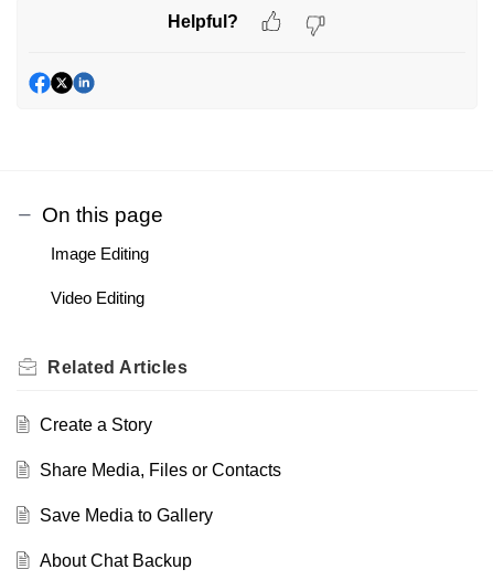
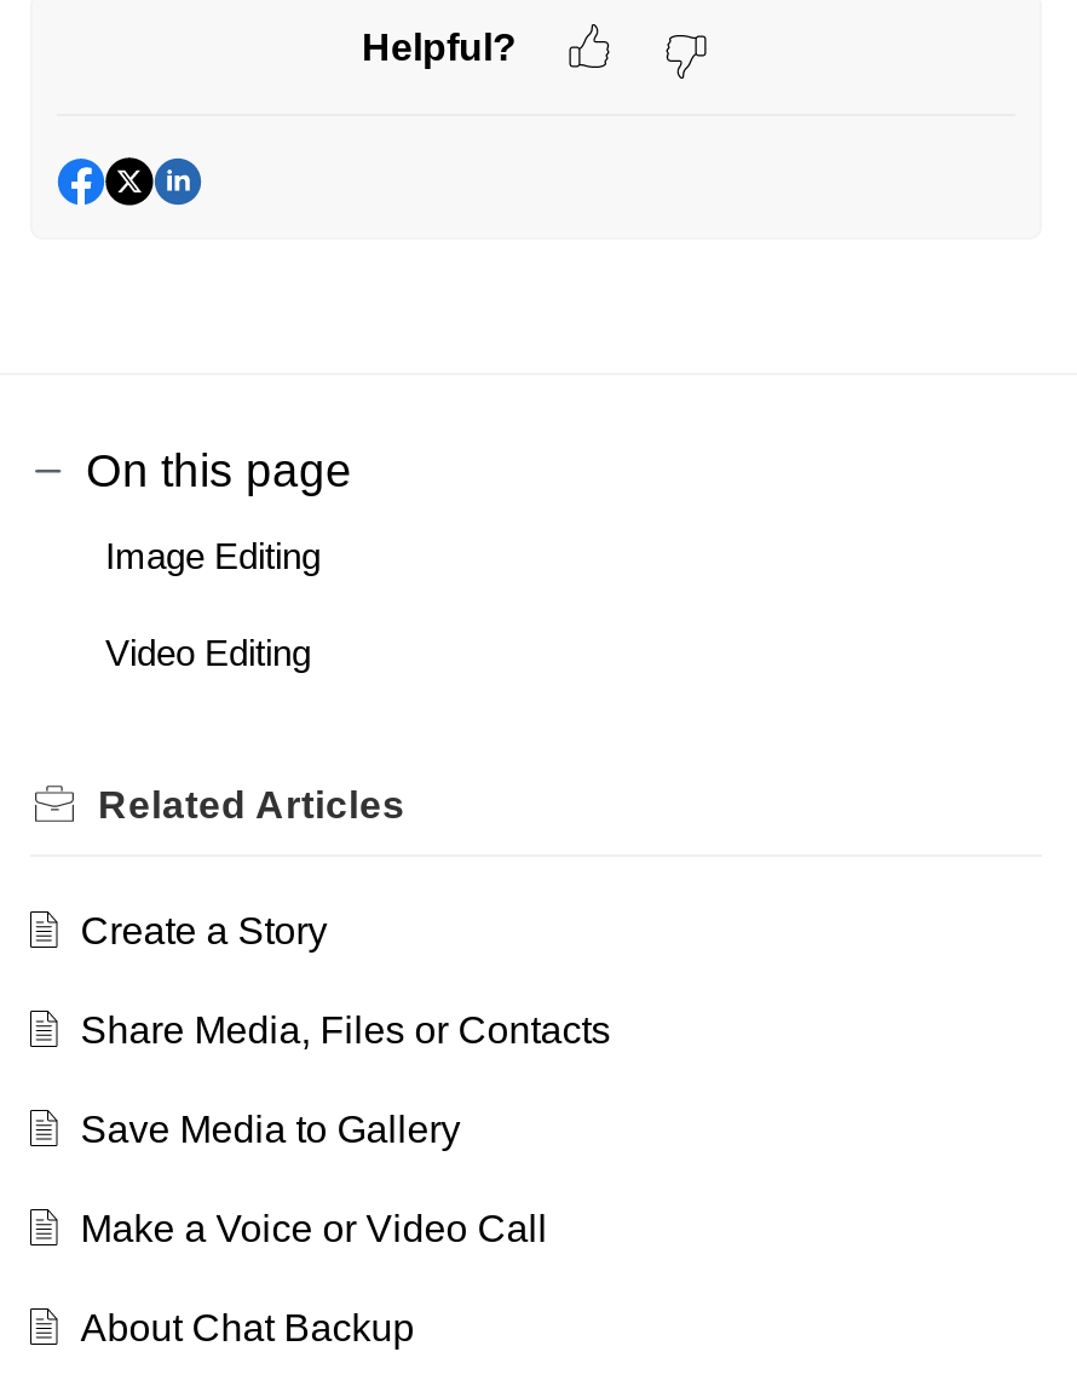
none -> [81,1208,548,1249] Make a Voice or Video Call

